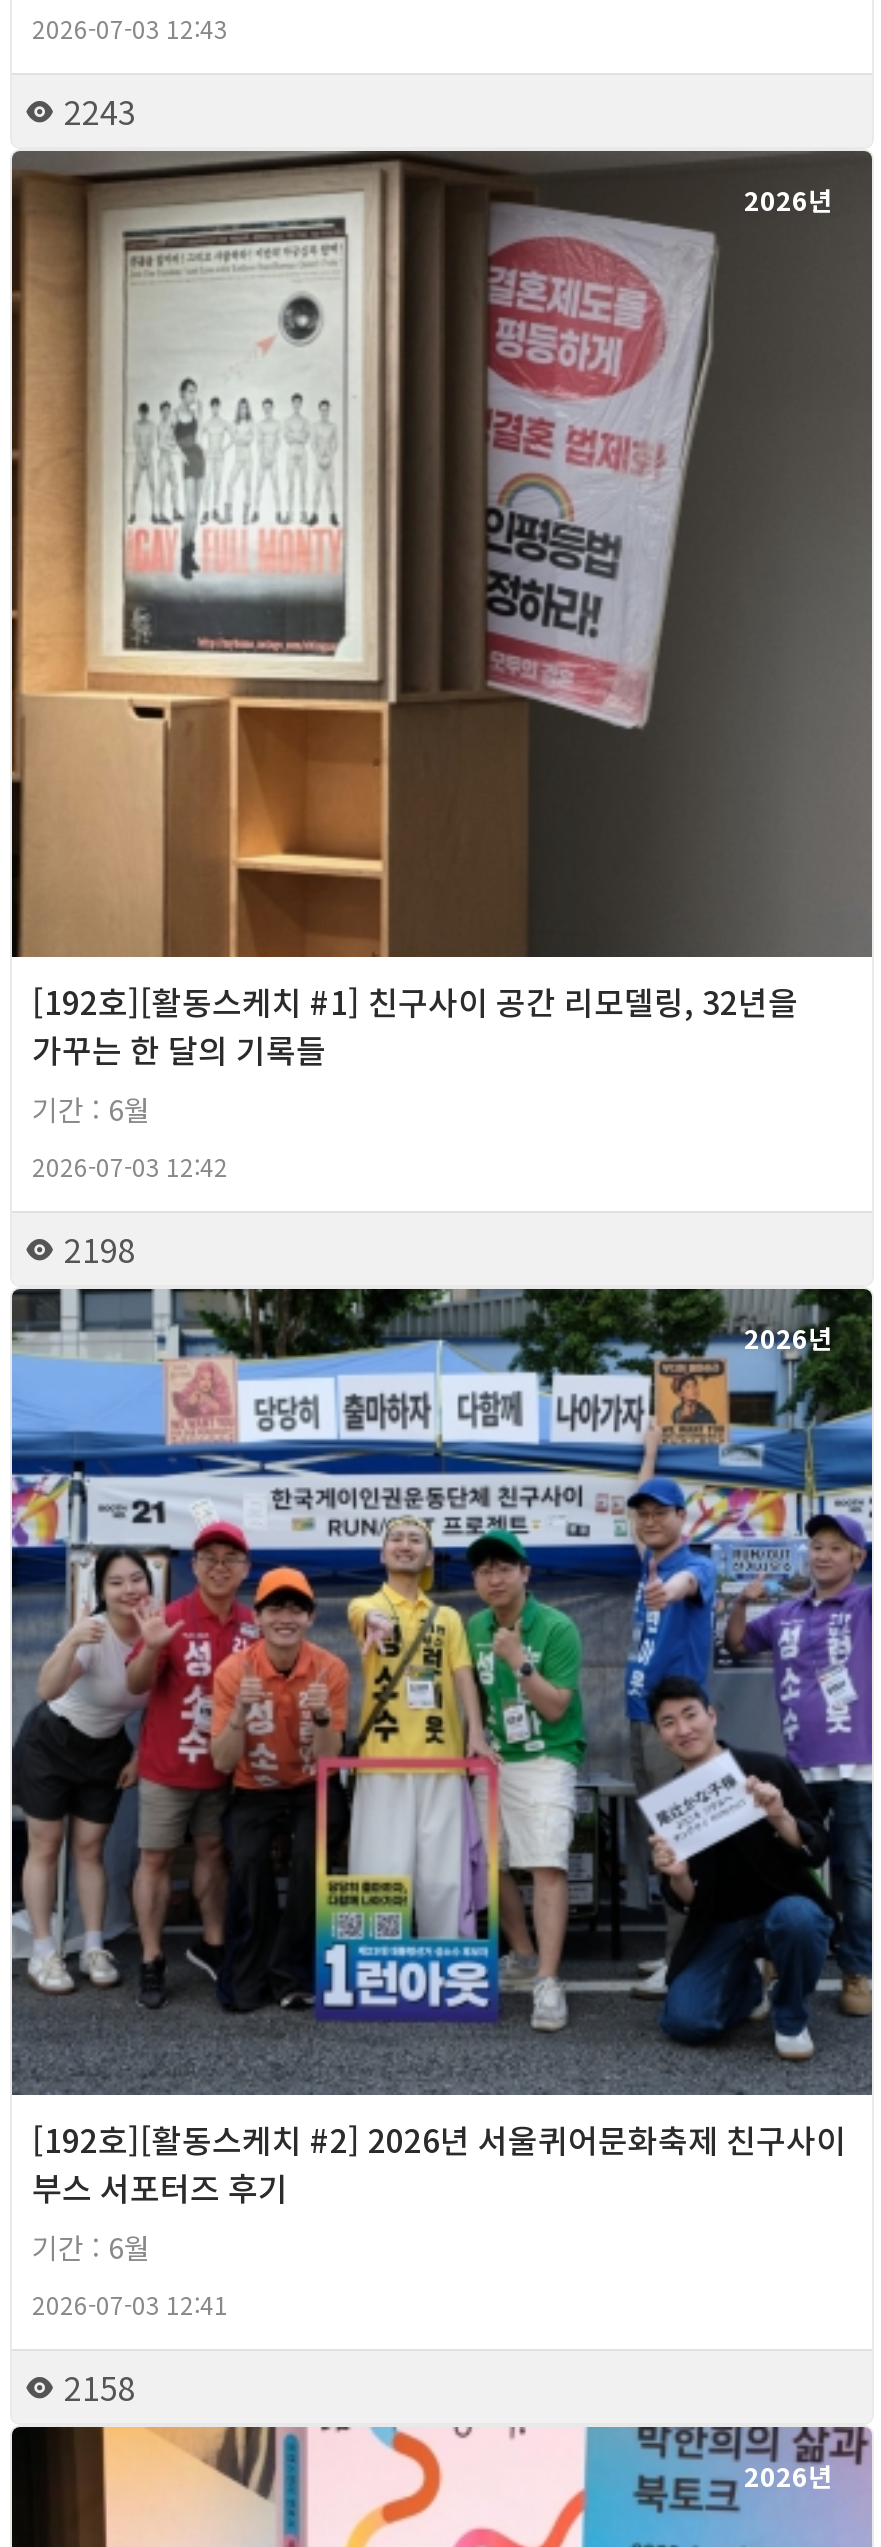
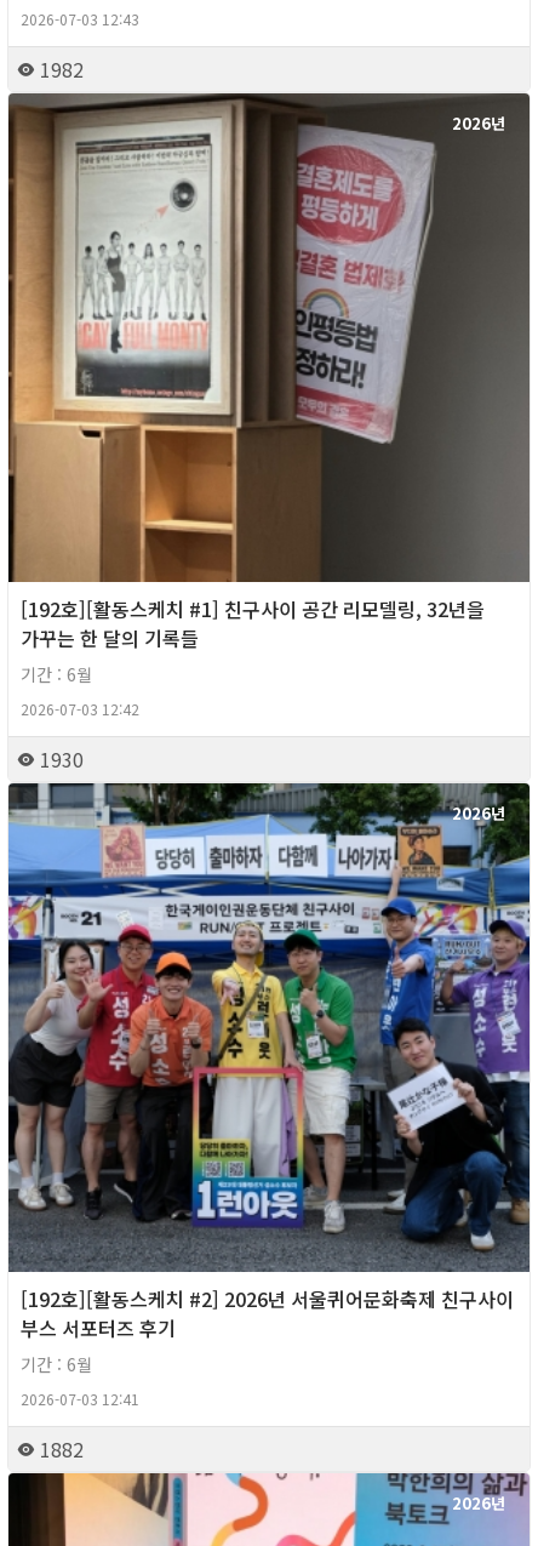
[56,87,136,135] 2243 -> [35,55,84,84] 1982
[56,1225,136,1273] 2198 -> [35,745,84,774] 1930
[56,2363,136,2411] 2158 -> [35,1435,84,1464] 1882

